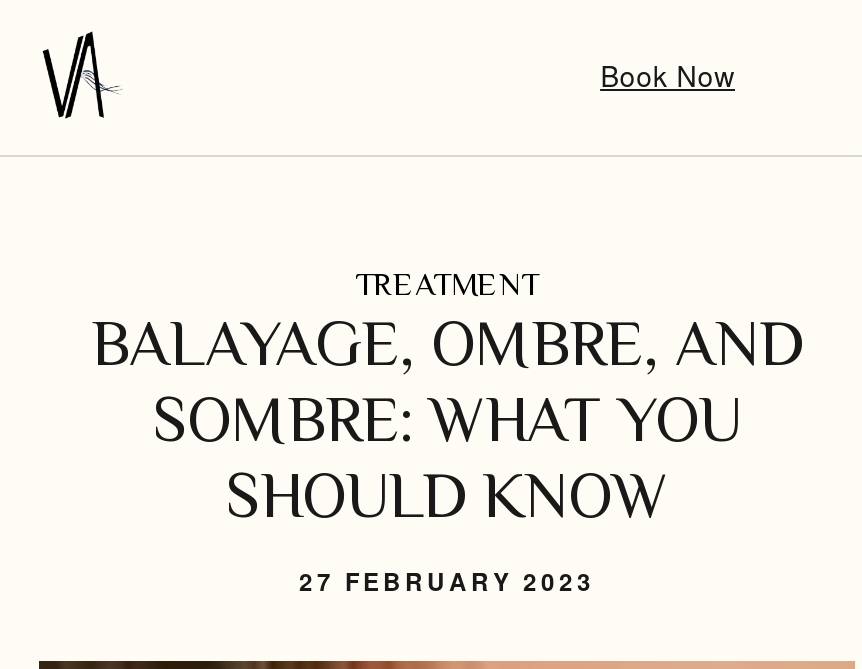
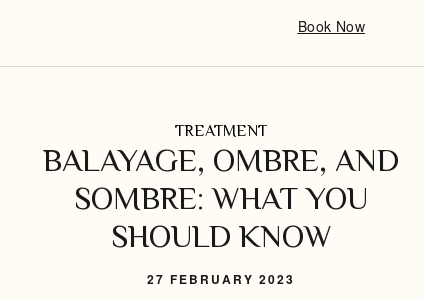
[41,31,119,121] [image] -> none

